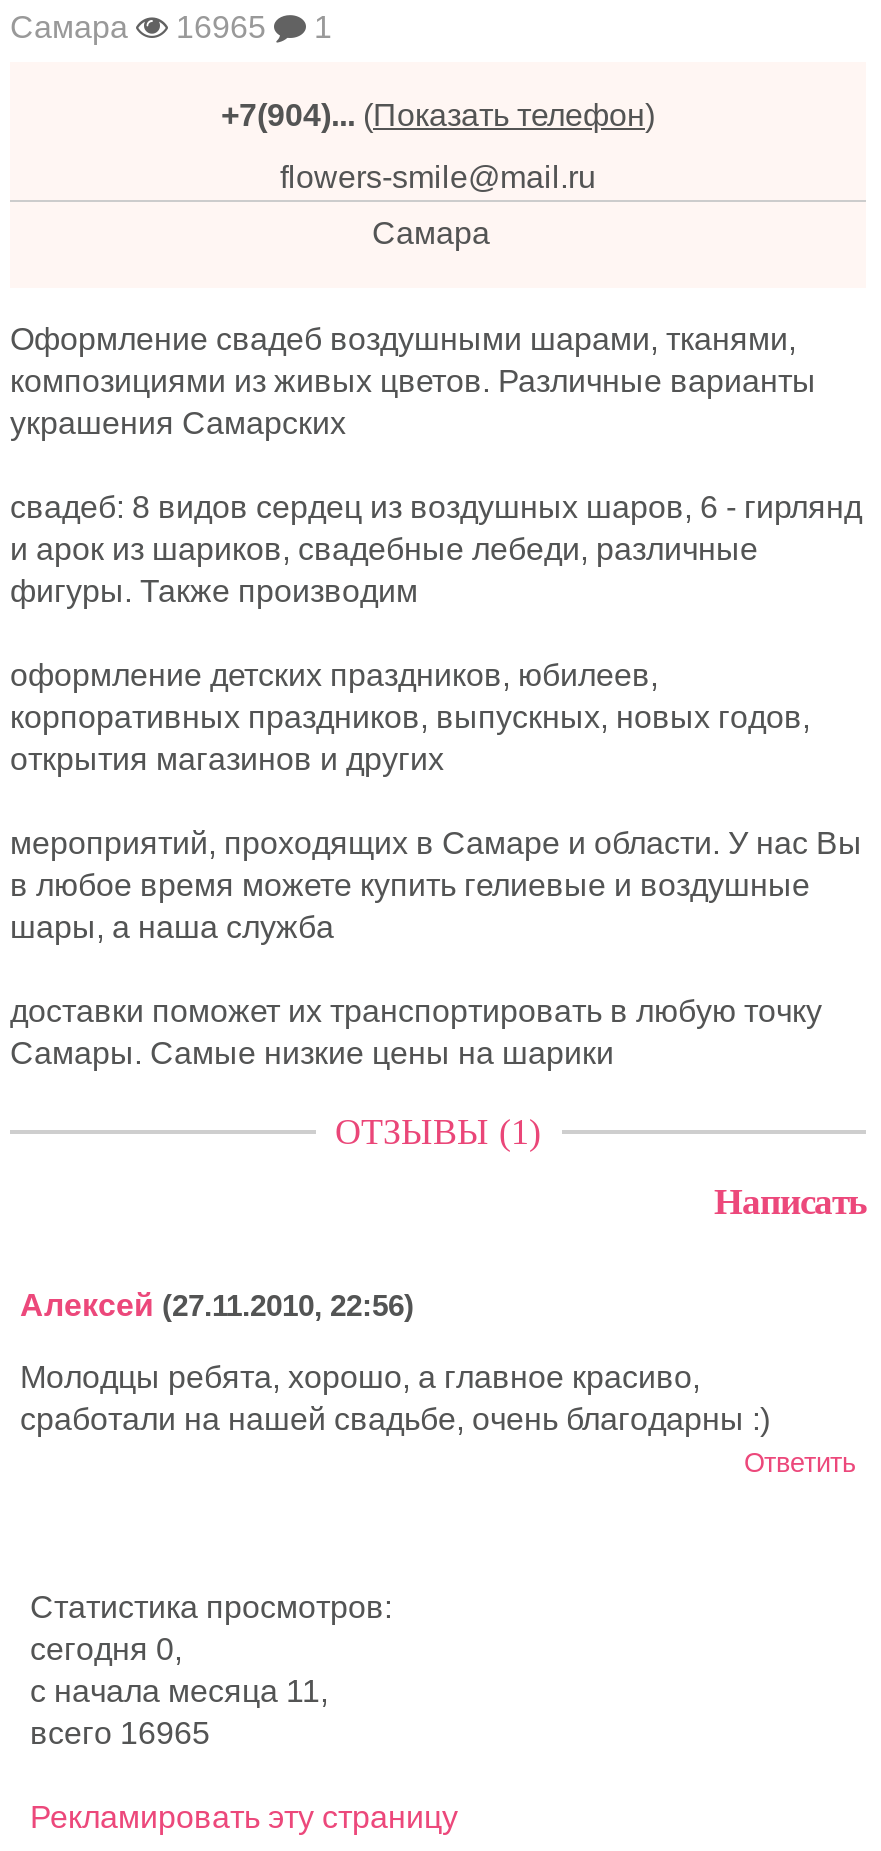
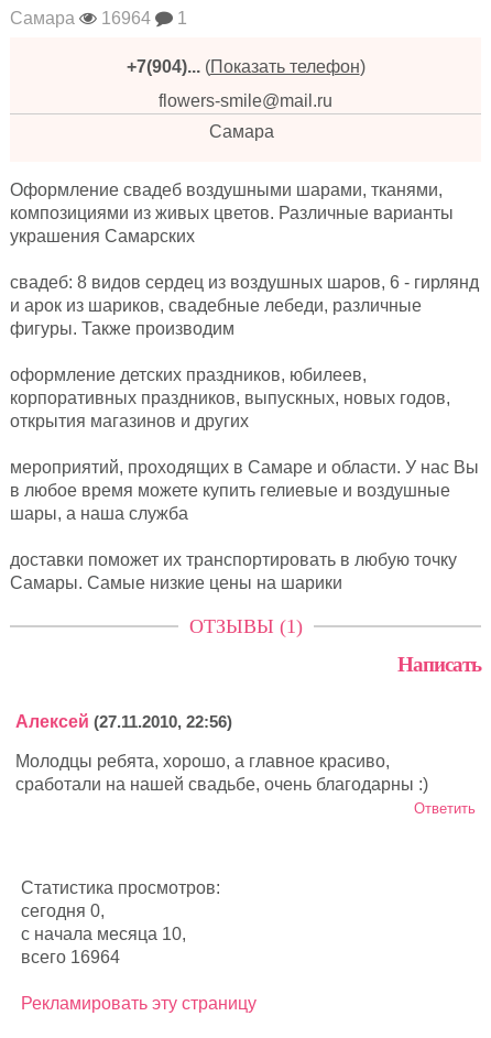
[10,10,332,44] Самара 16965 1 -> [10,9,187,28] Самара 16964 1
[30,1673,328,1707] с начала месяца 11, -> [21,924,186,943] с начала месяца 10,
[30,1715,210,1749] всего 16965 -> [21,947,120,966] всего 16964

